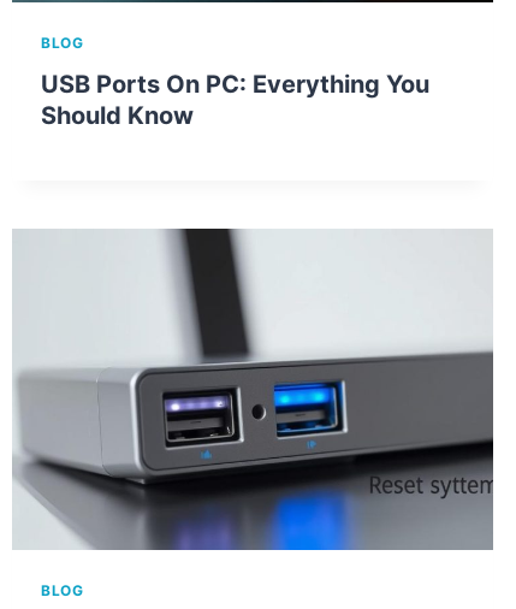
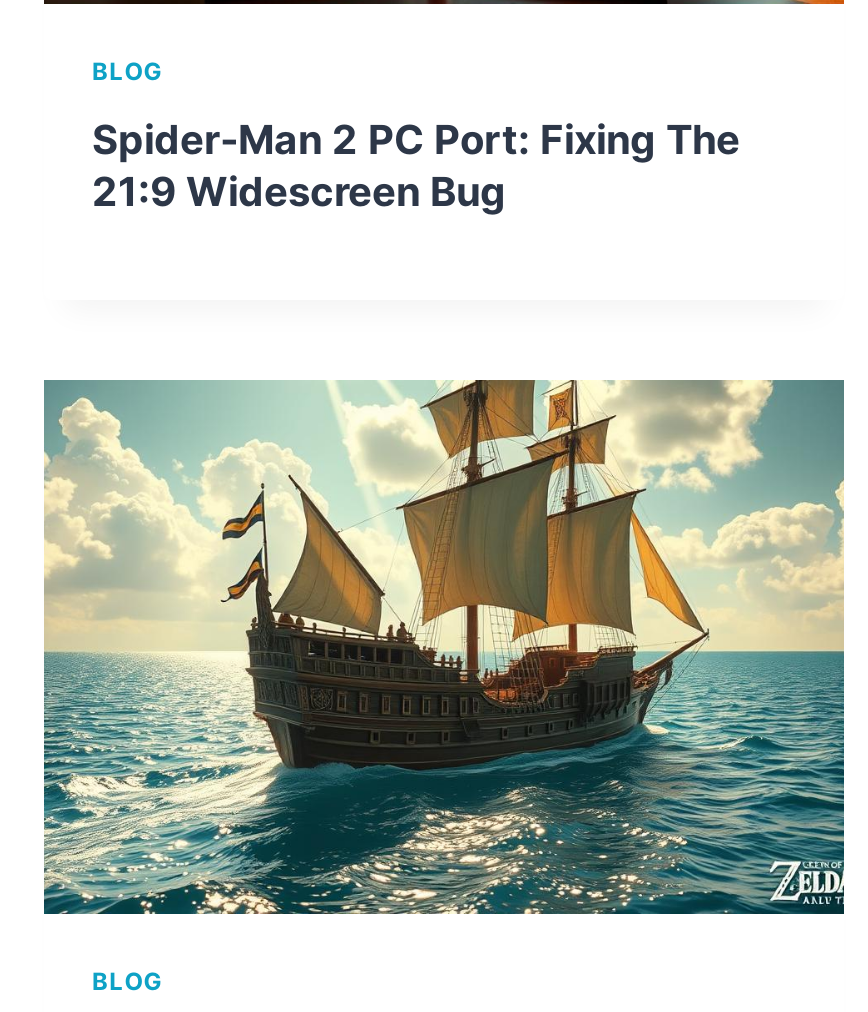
[41,70,429,130] USB Ports On PC: Everything You | Should Know -> [92,116,740,216] Spider-Man 2 PC Port: Fixing The | 21:9 Widescreen Bug
[12,227,494,551] [image] -> [42,378,846,916] [image]

